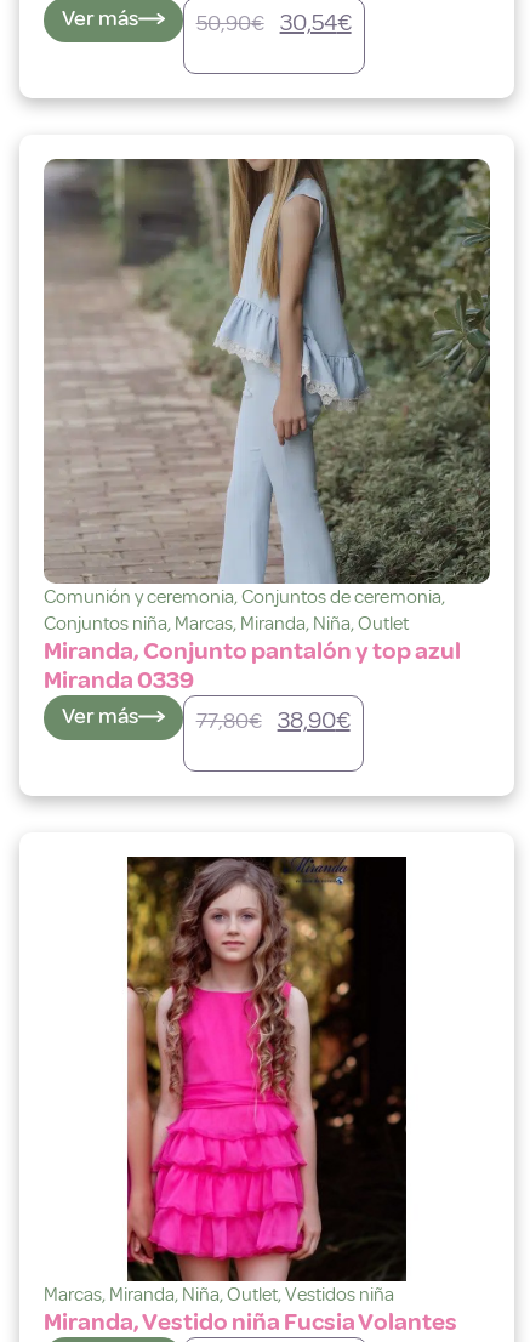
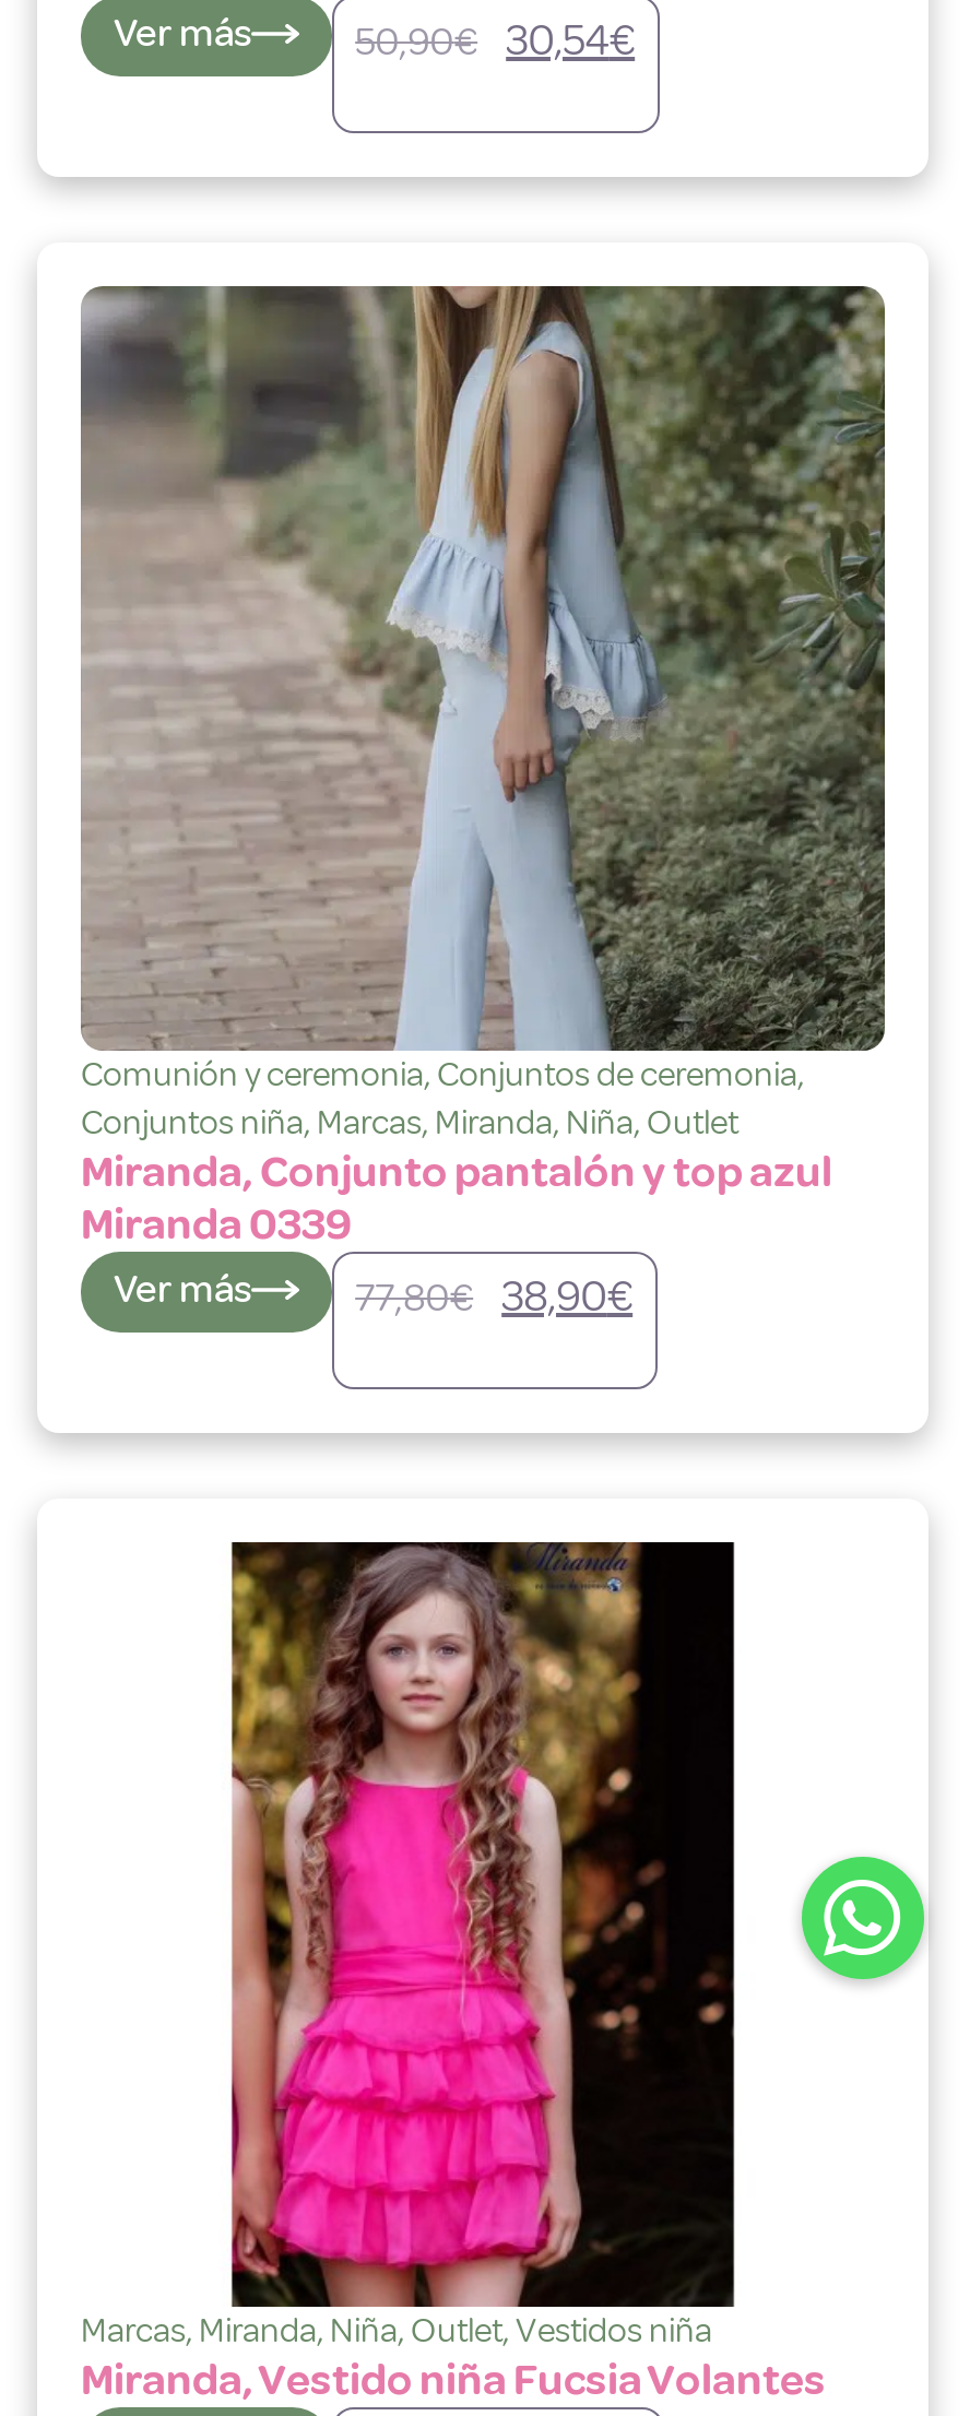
none -> [800,1855,926,1983] [image]

